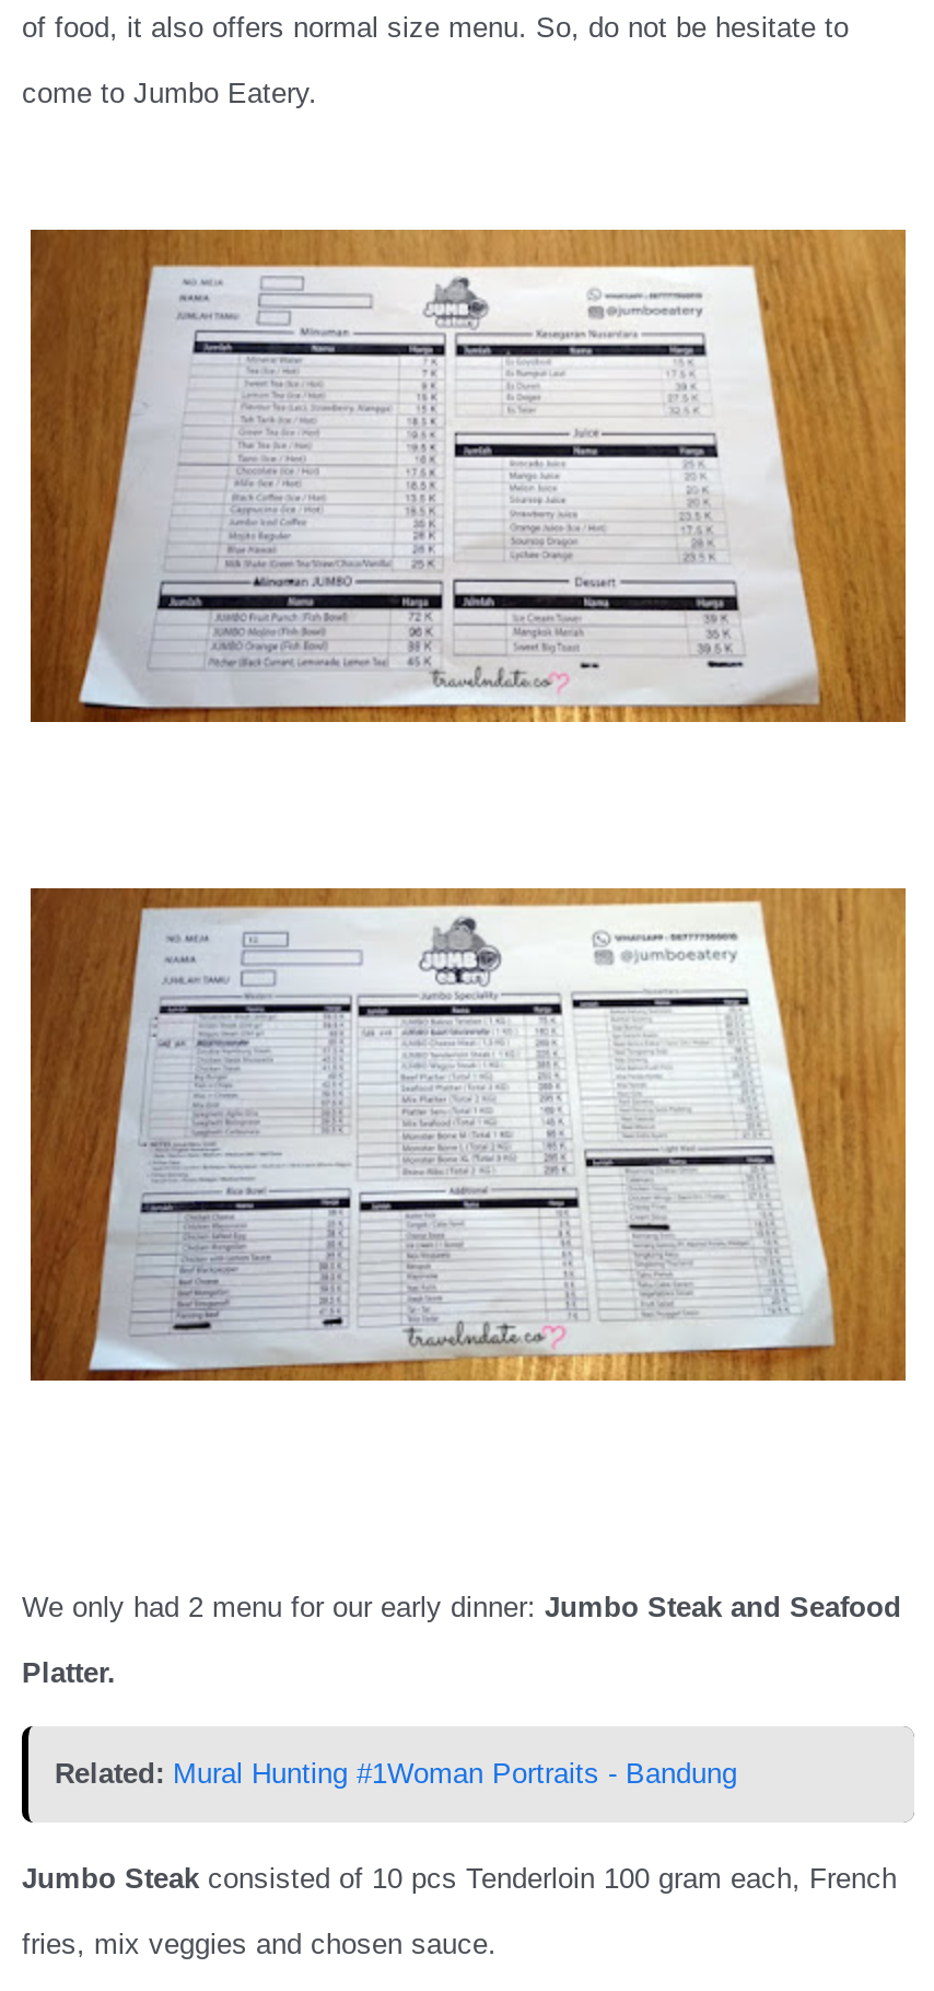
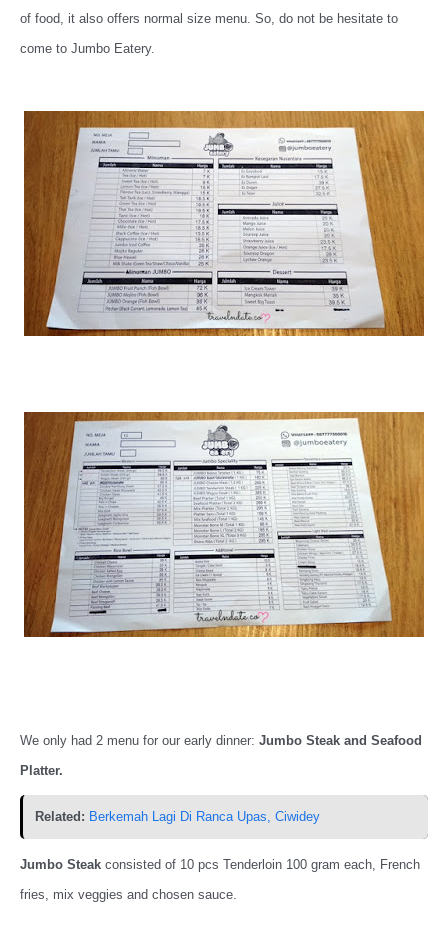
[55,1757,737,1790] Related: Mural Hunting #1Woman Portraits - Bandung -> [35,809,320,824] Related: Berkemah Lagi Di Ranca Upas, Ciwidey

